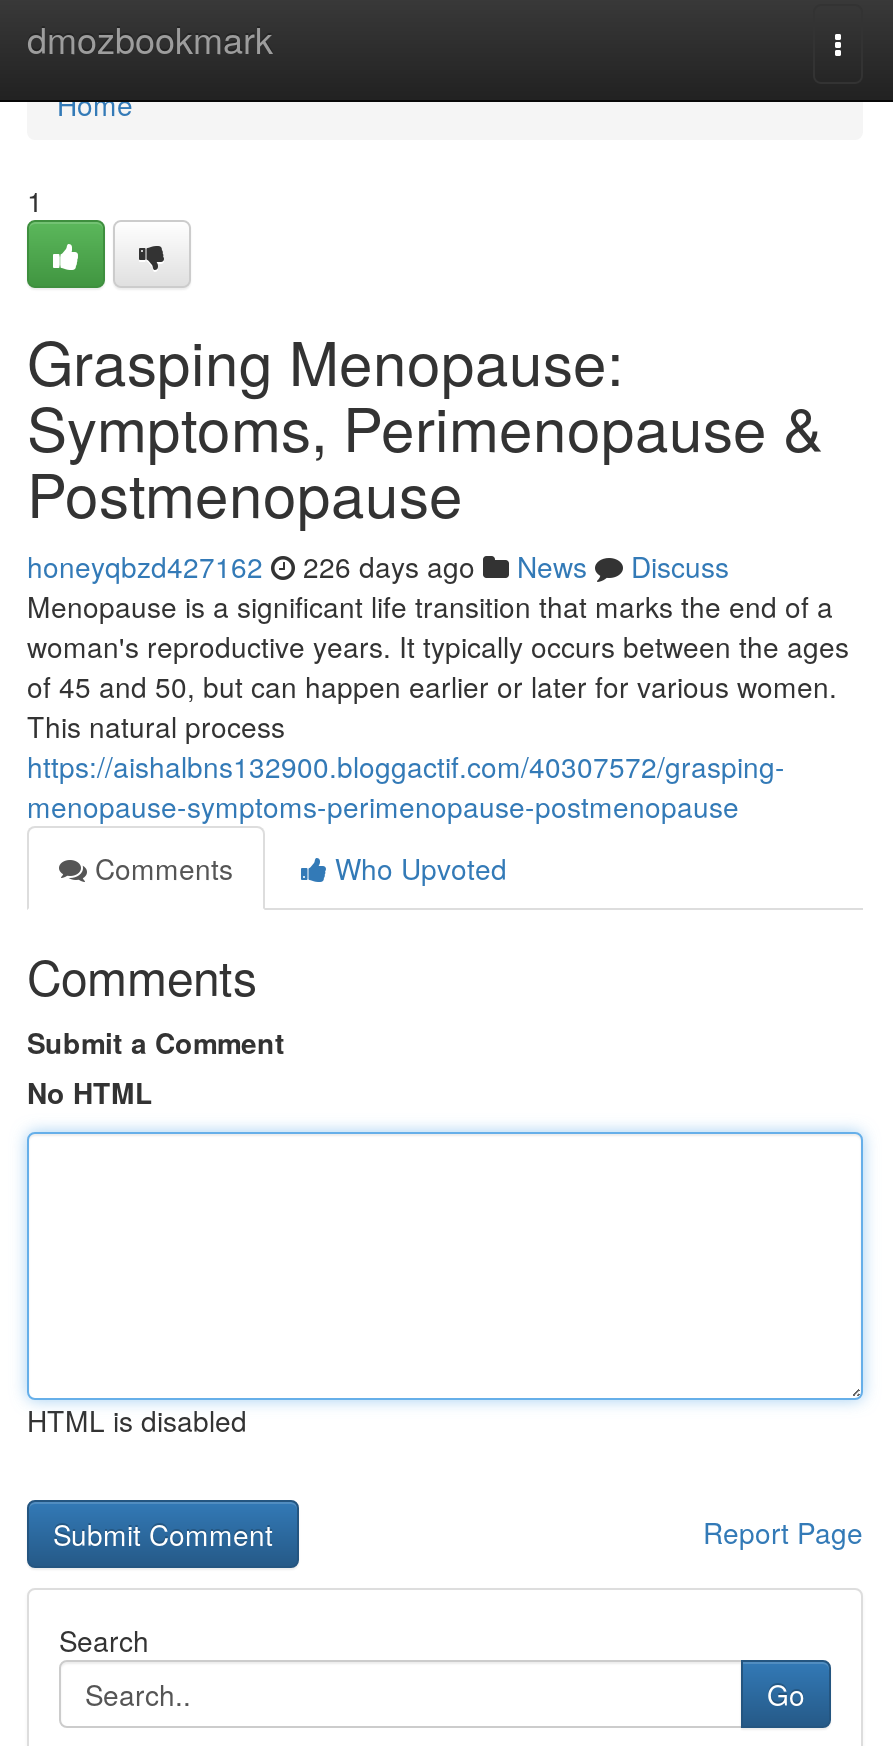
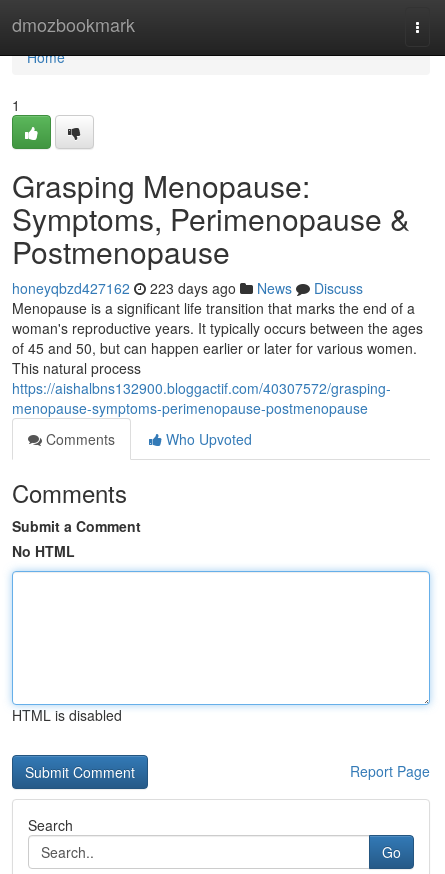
[27,546,729,586] honeyqbzd427162 226 days ago News Discuss -> [12,278,363,298] honeyqbzd427162 223 days ago News Discuss

